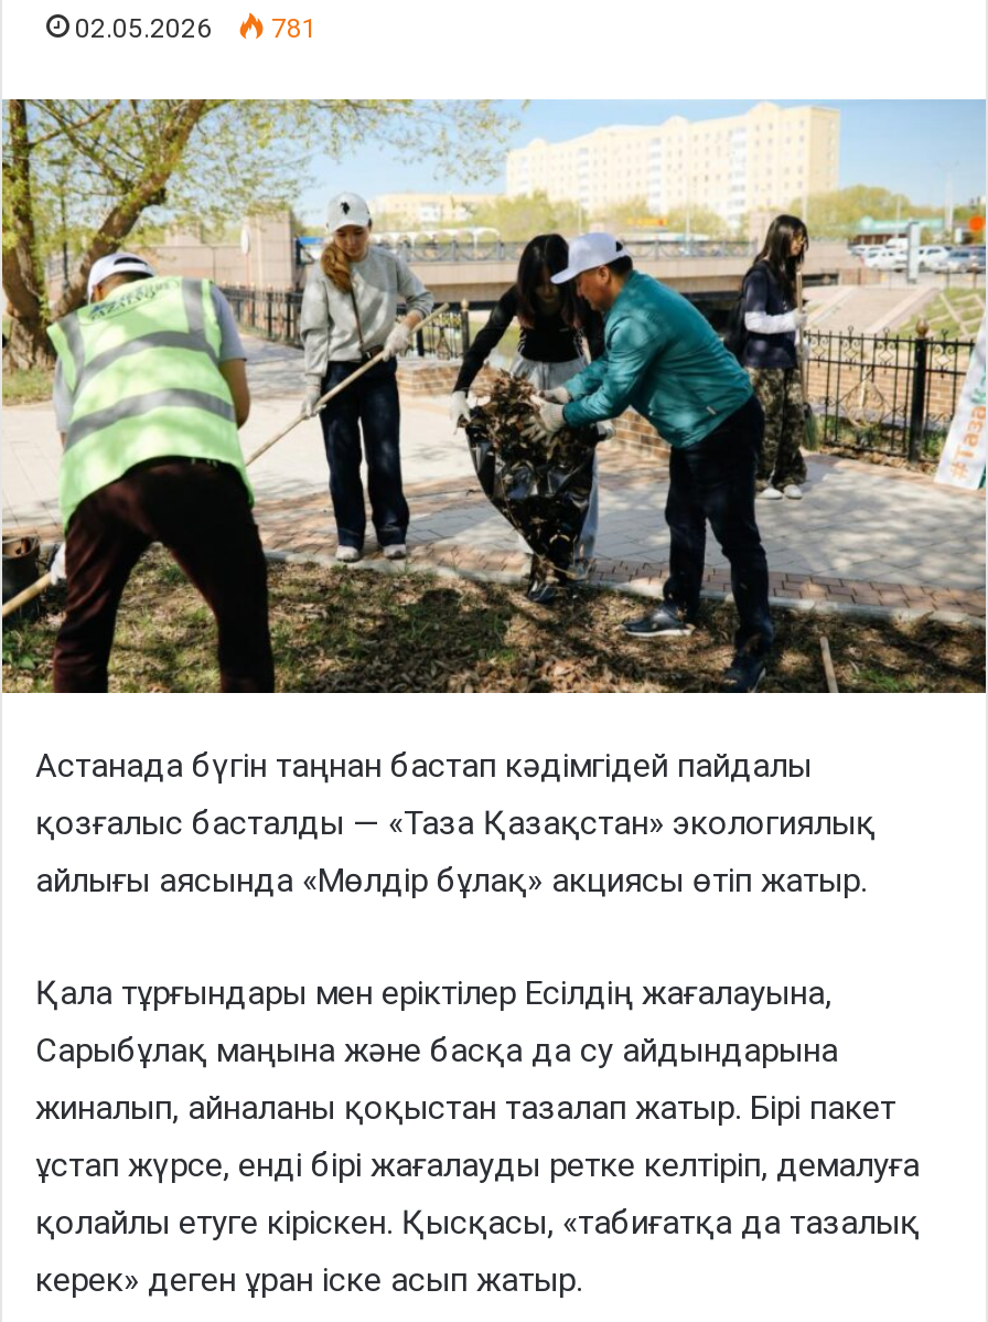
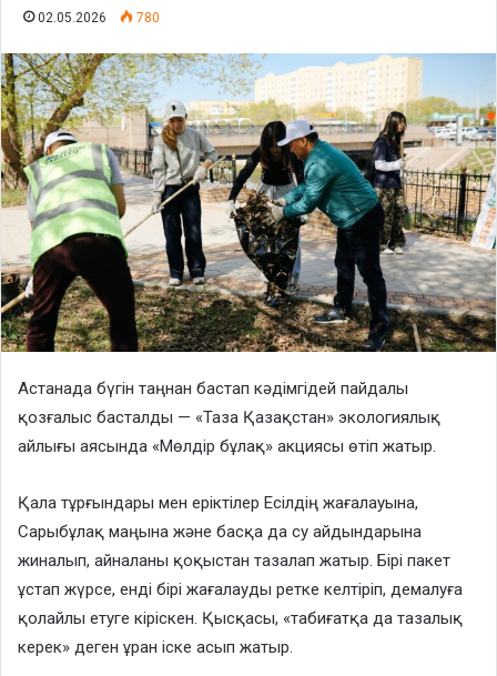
[75,13,318,44] 02.05.2026 781 -> [38,10,160,26] 02.05.2026 780

